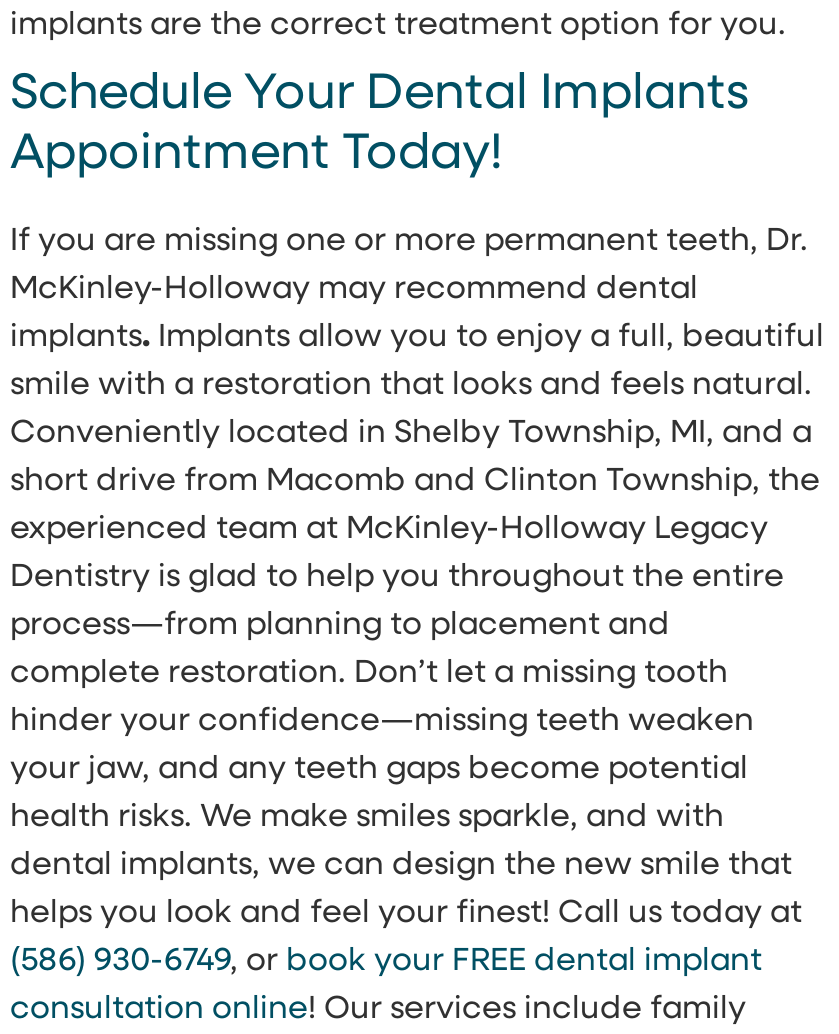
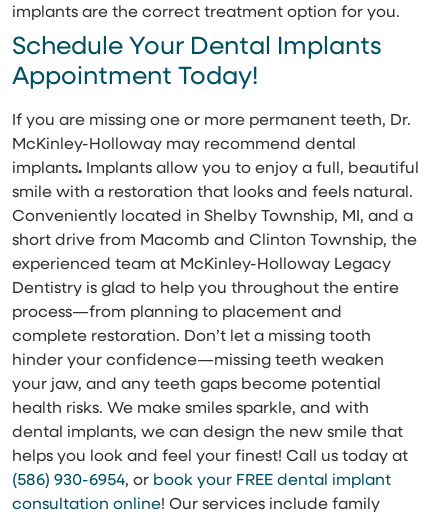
[10,945,762,977] (586) 930-6749, or book your FREE dental implant -> [12,473,391,489] (586) 930-6954, or book your FREE dental implant

